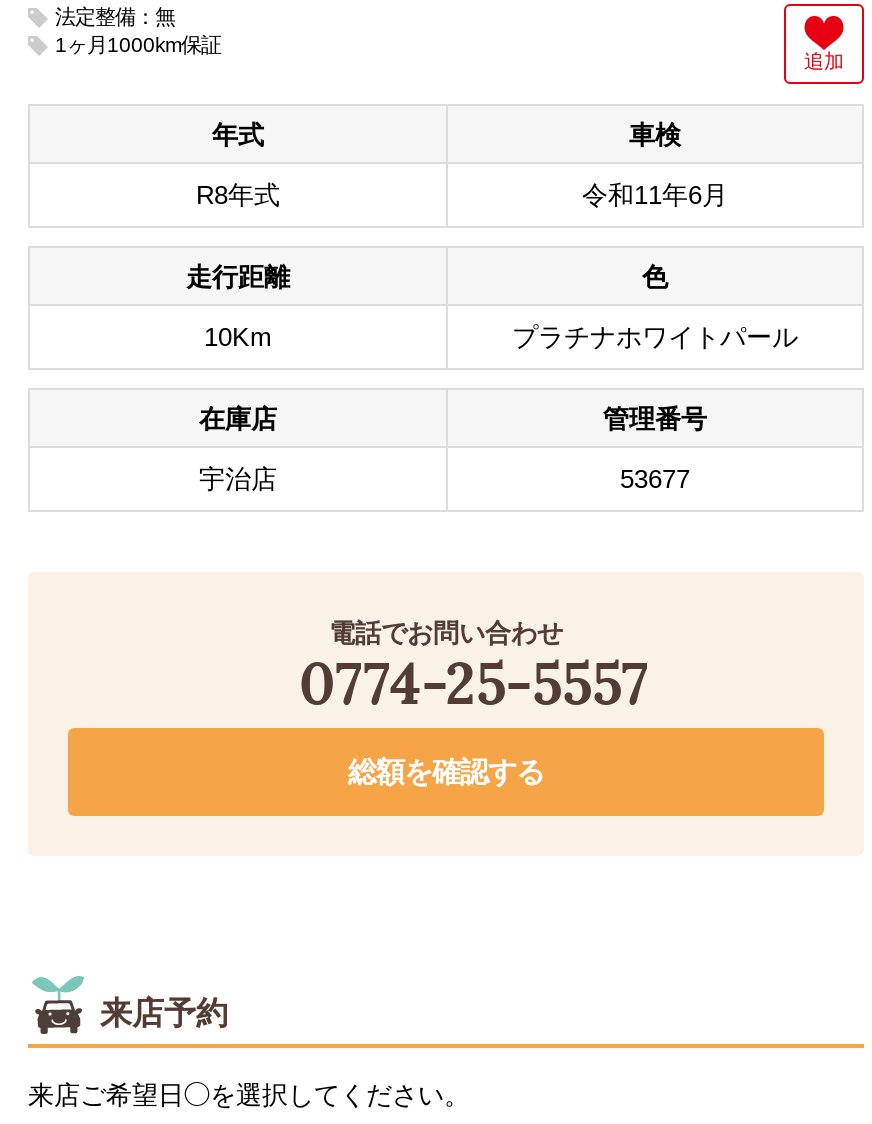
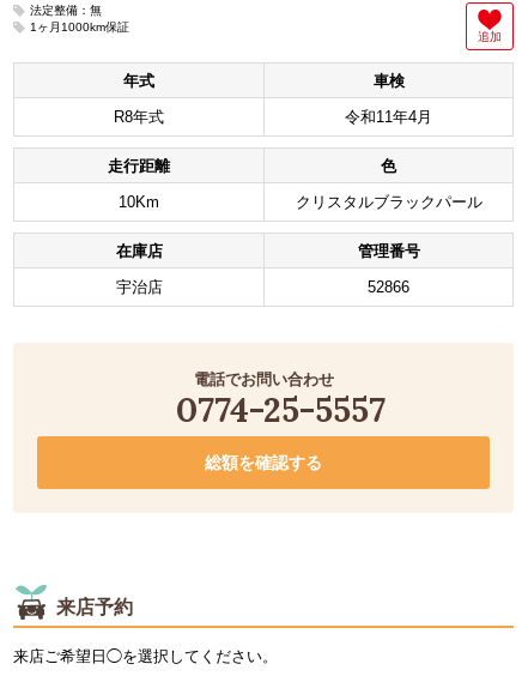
[582,180,728,210] 令和11年6月 -> [345,108,432,126] 令和11年4月
[512,322,798,352] プラチナホワイトパール -> [295,193,482,211] クリスタルブラックパール
[620,464,690,494] 53677 -> [368,278,409,296] 52866

